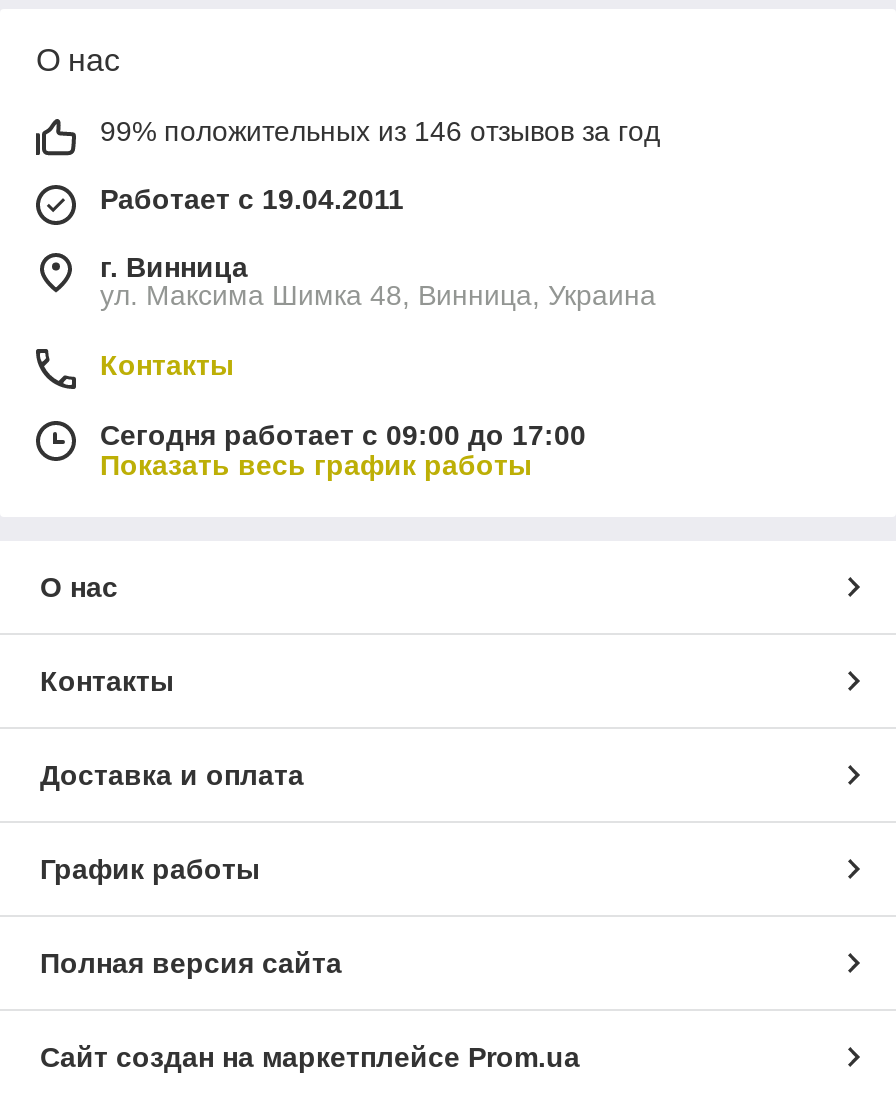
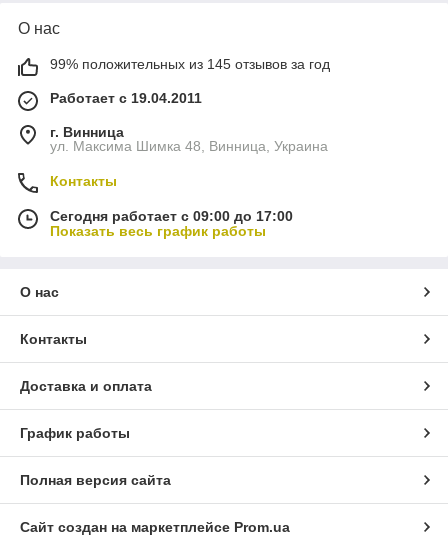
[100,115,660,147] 99% положительных из 146 отзывов за год -> [50,56,330,72] 99% положительных из 145 отзывов за год

